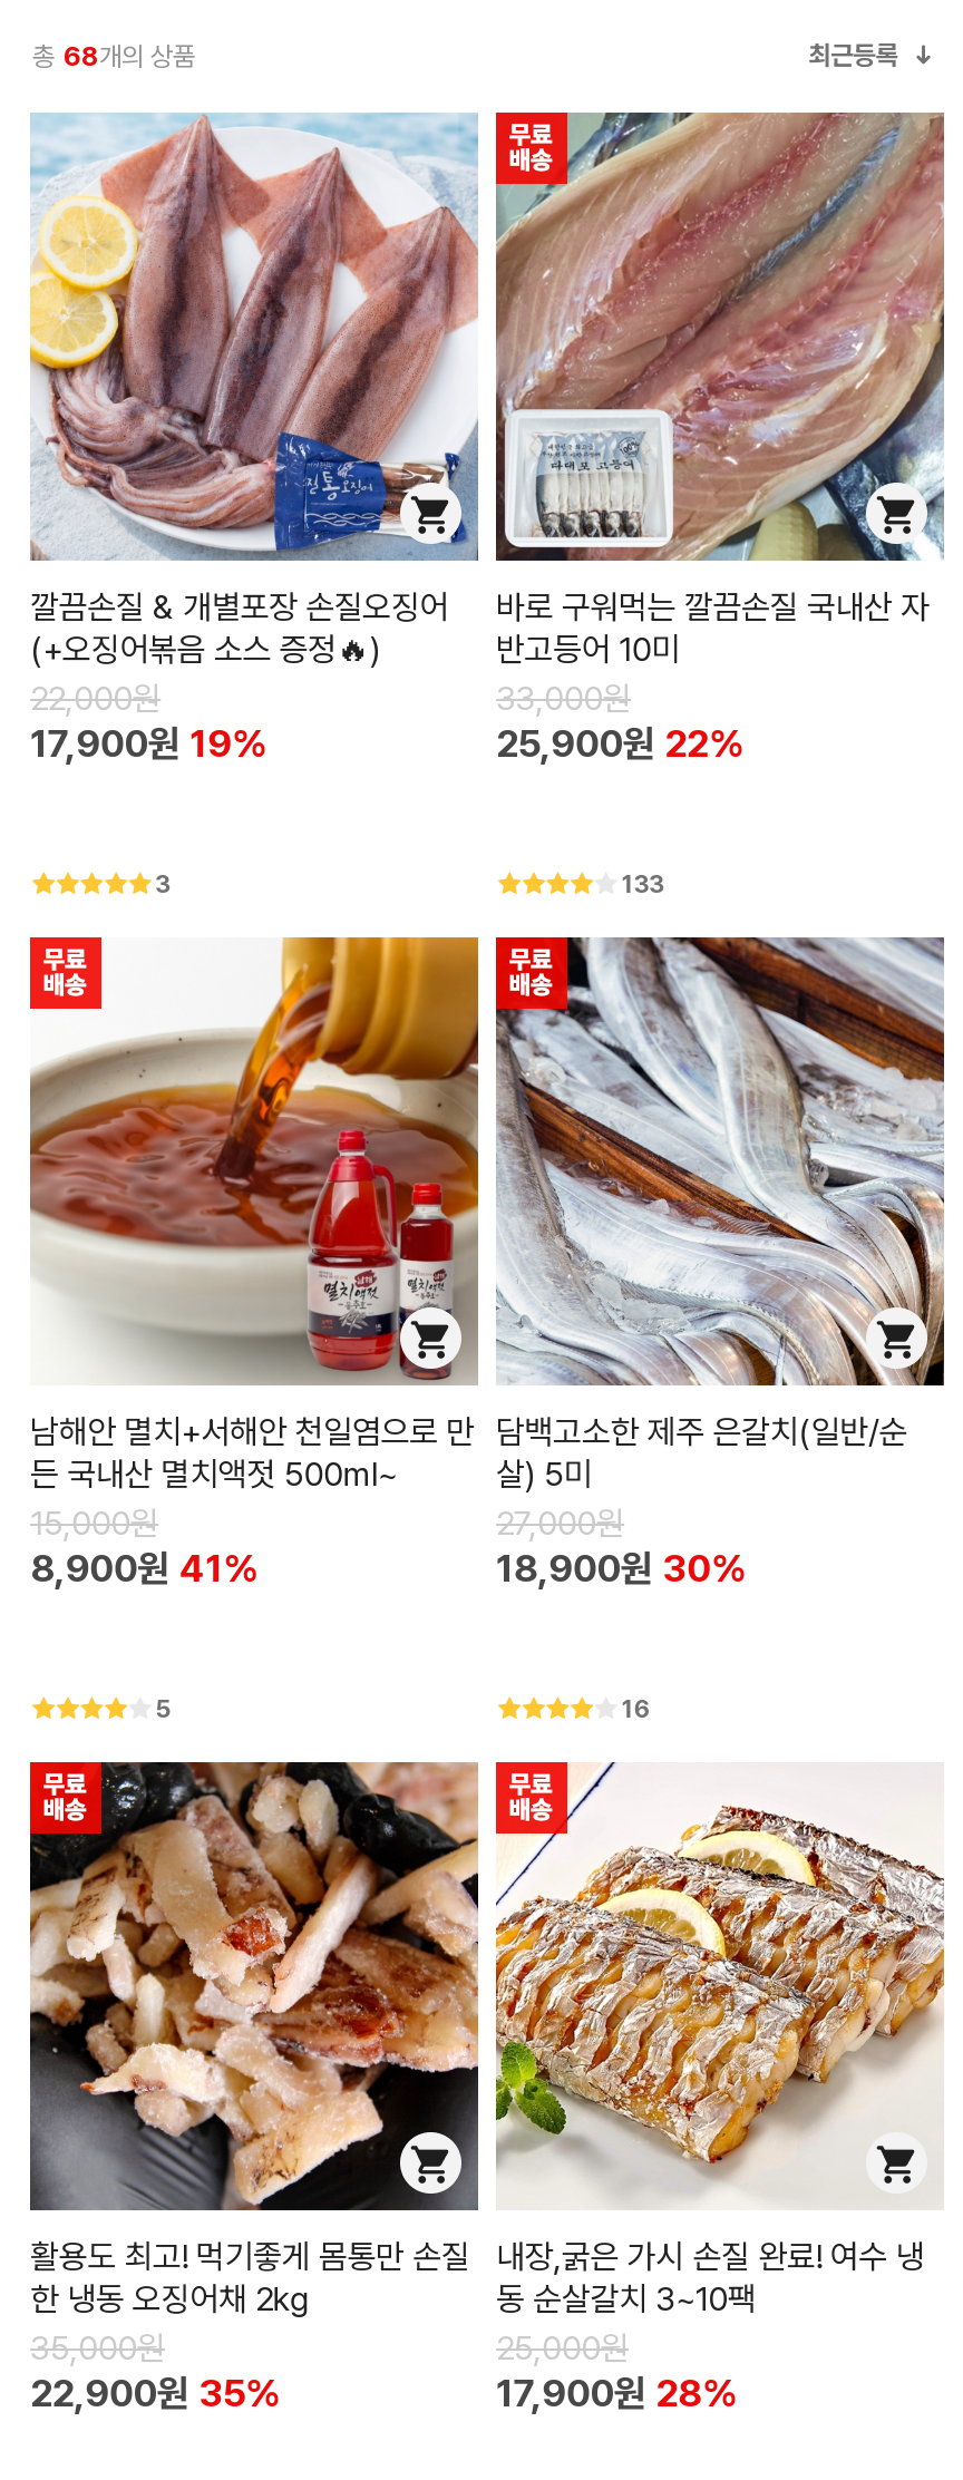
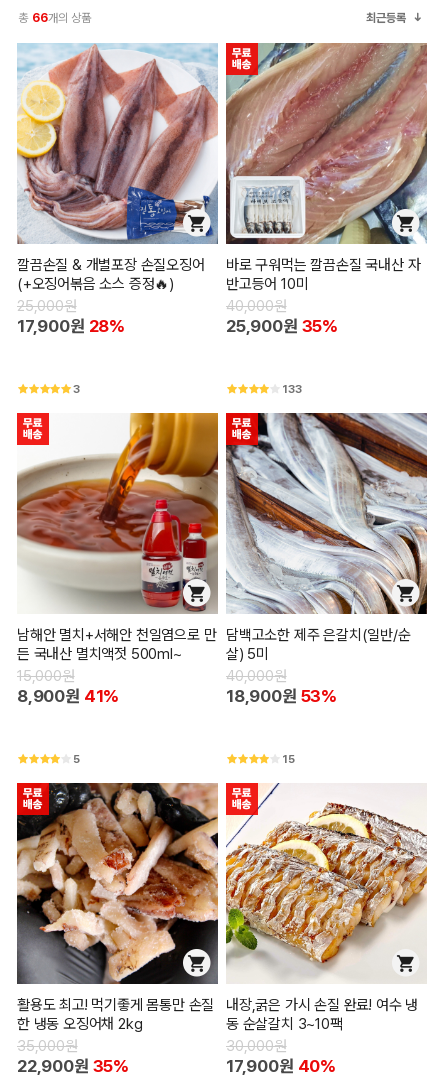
[32,40,195,71] 총 68개의 상품 -> [18,10,91,24] 총 66개의 상품
[30,679,266,766] 22,000원 | 17,900원 19% -> [17,297,125,336] 25,000원 | 17,900원 28%
[496,679,743,766] 33,000원 | 25,900원 22% -> [226,297,338,336] 40,000원 | 25,900원 35%
[496,1504,746,1591] 27,000원 | 18,900원 30% -> [226,667,337,706] 40,000원 | 18,900원 53%
[621,1696,651,1725] 16 -> [282,753,295,766] 15
[496,2329,737,2416] 25,000원 | 17,900원 28% -> [226,1037,336,1076] 30,000원 | 17,900원 40%

